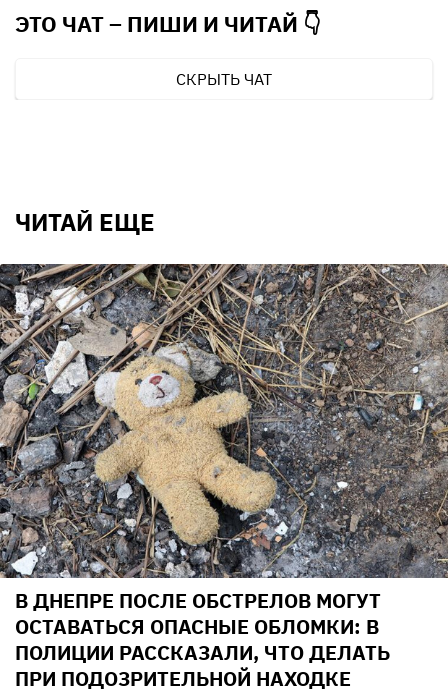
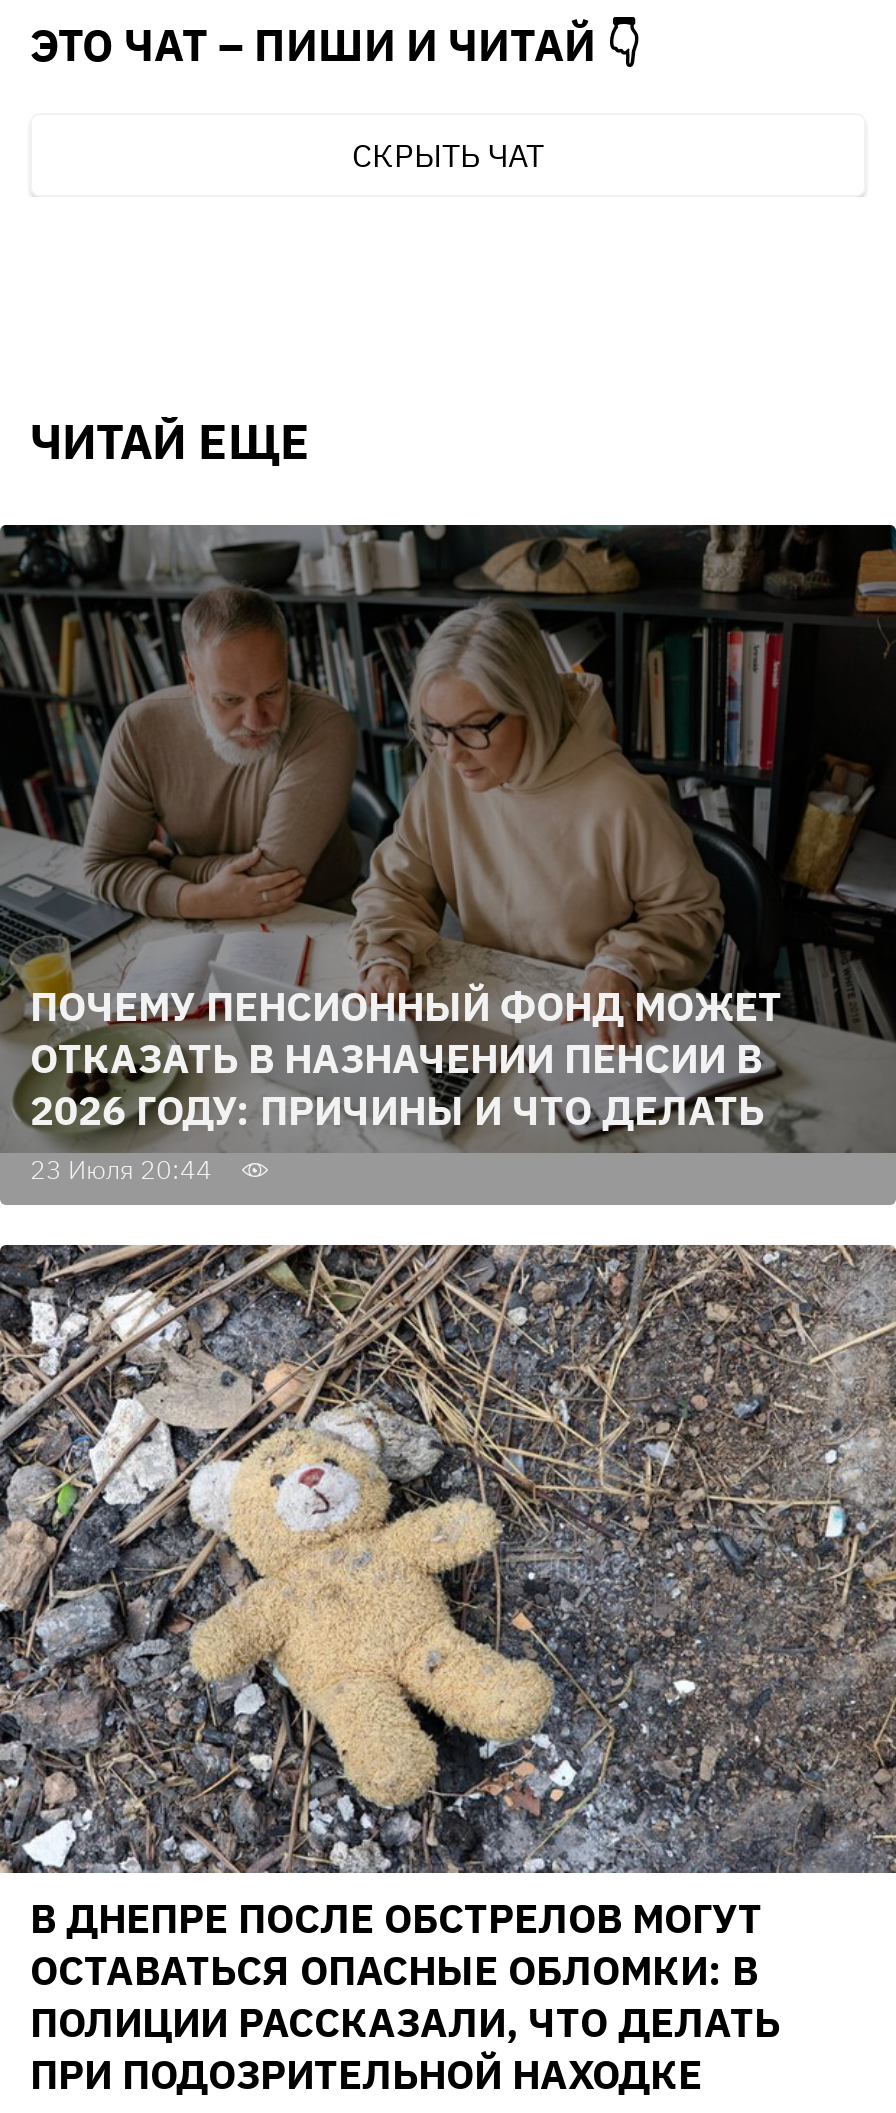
none -> [6,523,890,1207] [image] | ПОЧЕМУ ПЕНСИОННЫЙ ФОНД МОЖЕТ | ОТКАЗАТЬ В НАЗНАЧЕНИИ ПЕНСИИ В | 2026 ГОДУ: ПРИЧИНЫ И ЧТО ДЕЛАТЬ | 23 Июля 20:44

